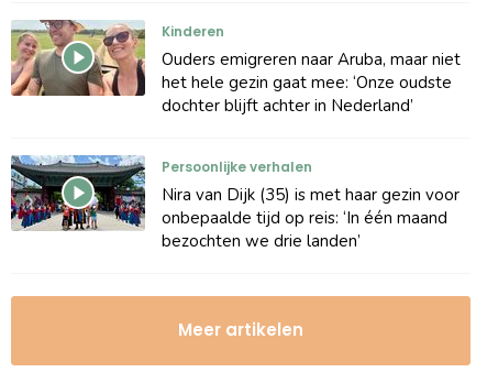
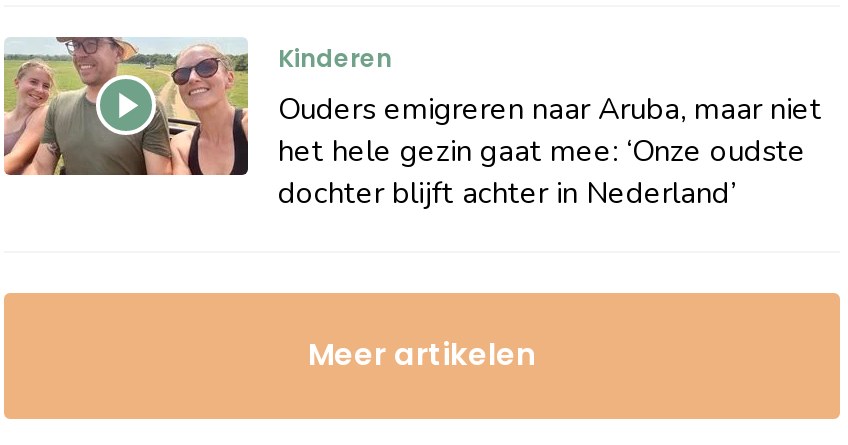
[10,155,460,252] [image] | Persoonlijke verhalen | Nira van Dijk (35) is met haar gezin voor | onbepaalde tijd op reis: ‘In één maand | bezochten we drie landen’ -> none

